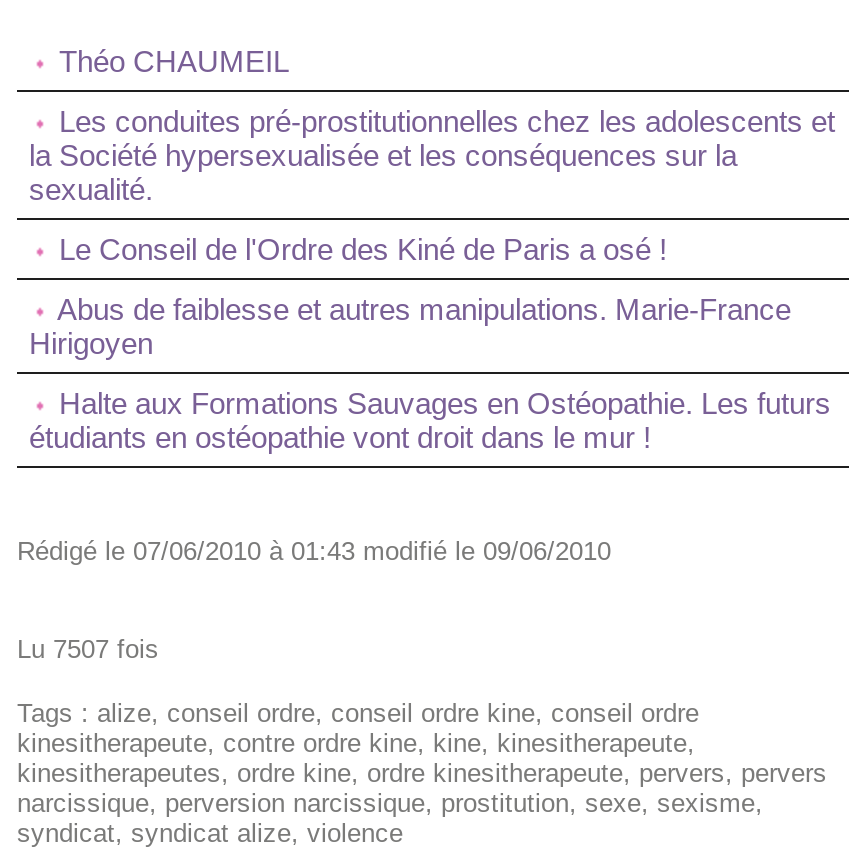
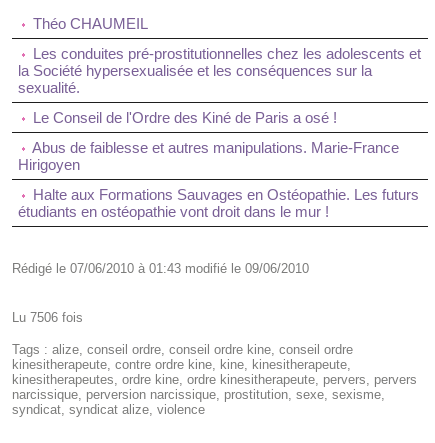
[17,634,159,664] Lu 7507 fois -> [12,310,83,325] Lu 7506 fois

